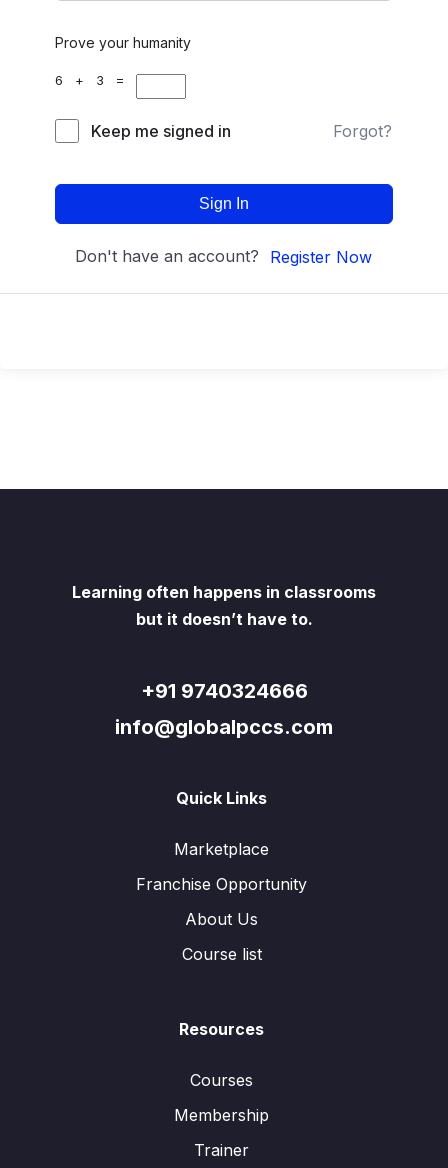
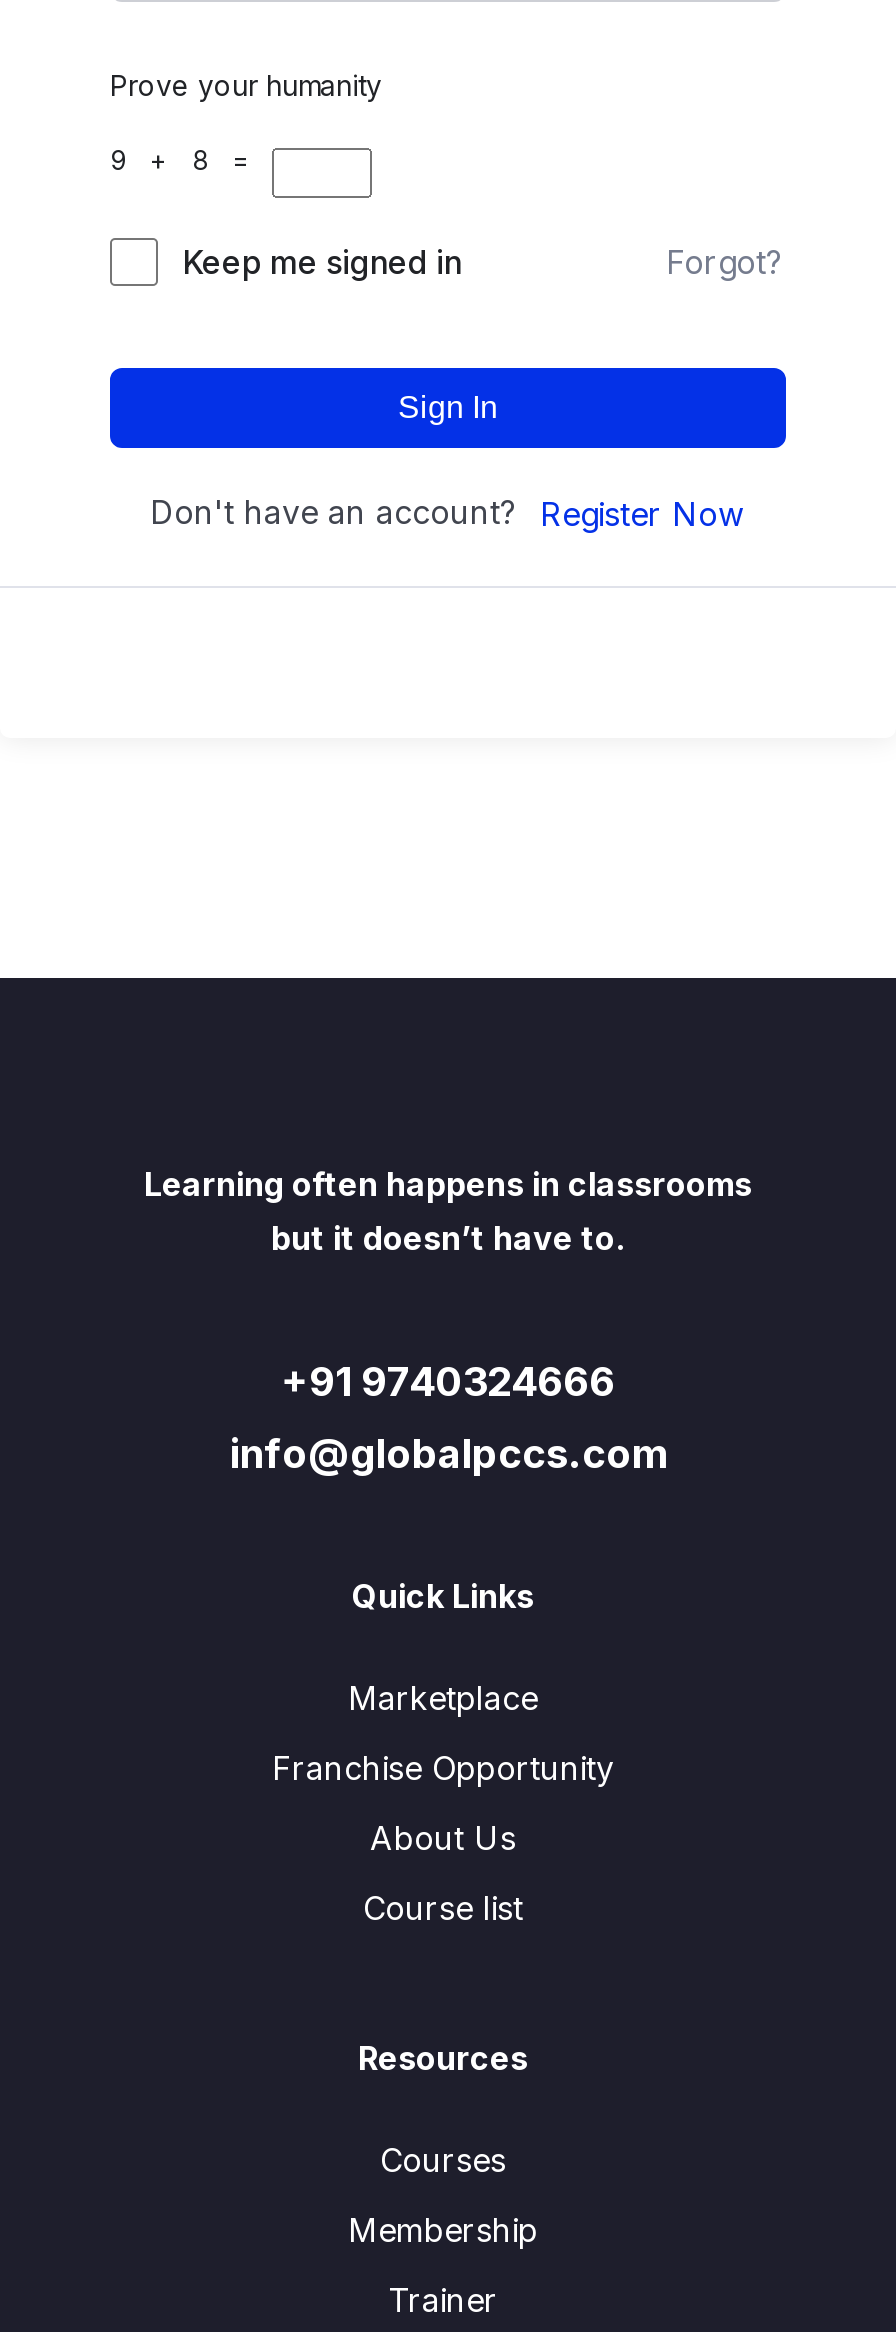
[55,71,136,87] 6 + 3 = -> [110,143,272,175] 9 + 8 =

